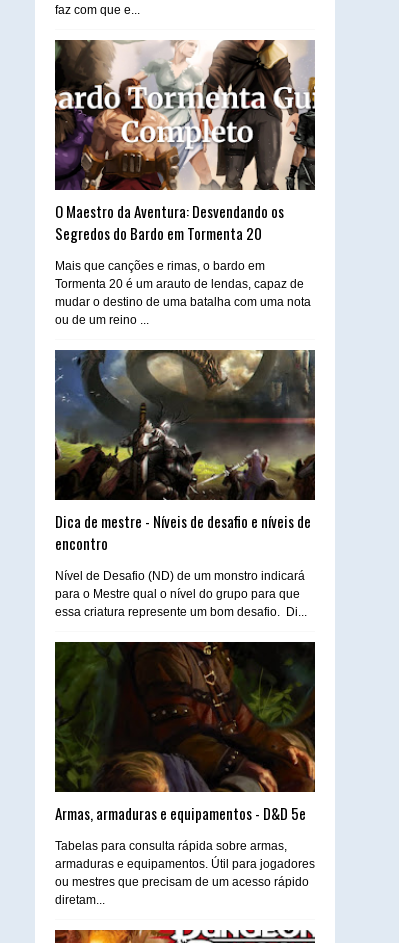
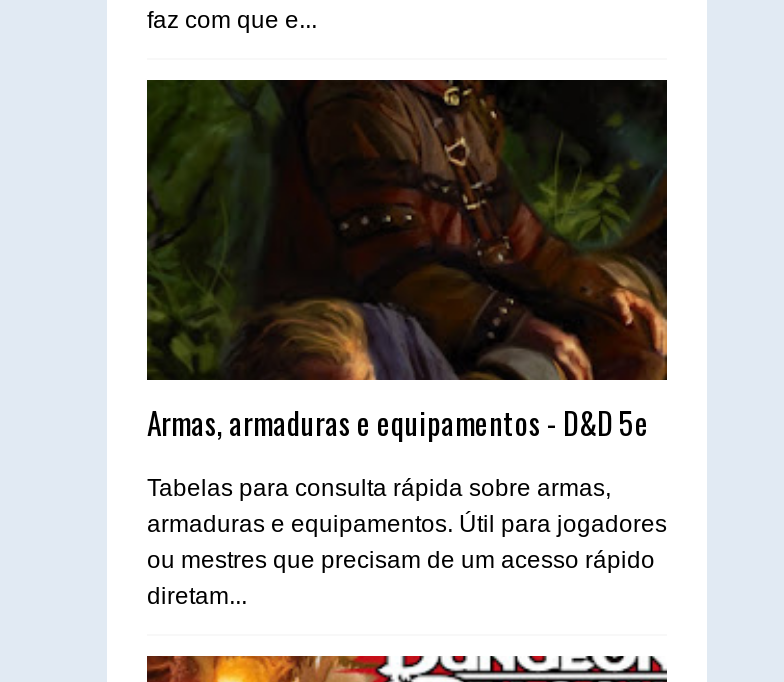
[54,39,316,327] [image] | O Maestro da Aventura: Desvendando os | Segredos do Bardo em Tormenta 20 | Mais que canções e rimas, o bardo em | Tormenta 20 é um arauto de lendas, capaz de | mudar o destino de uma batalha com uma nota | ou de um reino ... -> none
[54,349,315,619] [image] | Dica de mestre - Níveis de desafio e níveis de | encontro | Nível de Desafio (ND) de um monstro indicará | para o Mestre qual o nível do grupo para que | essa criatura represente um bom desafio. Di... -> none

